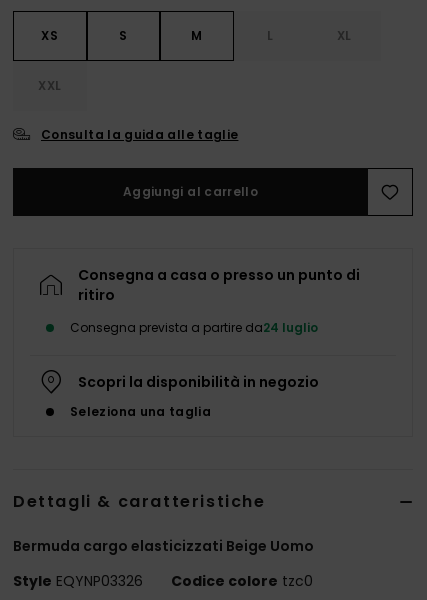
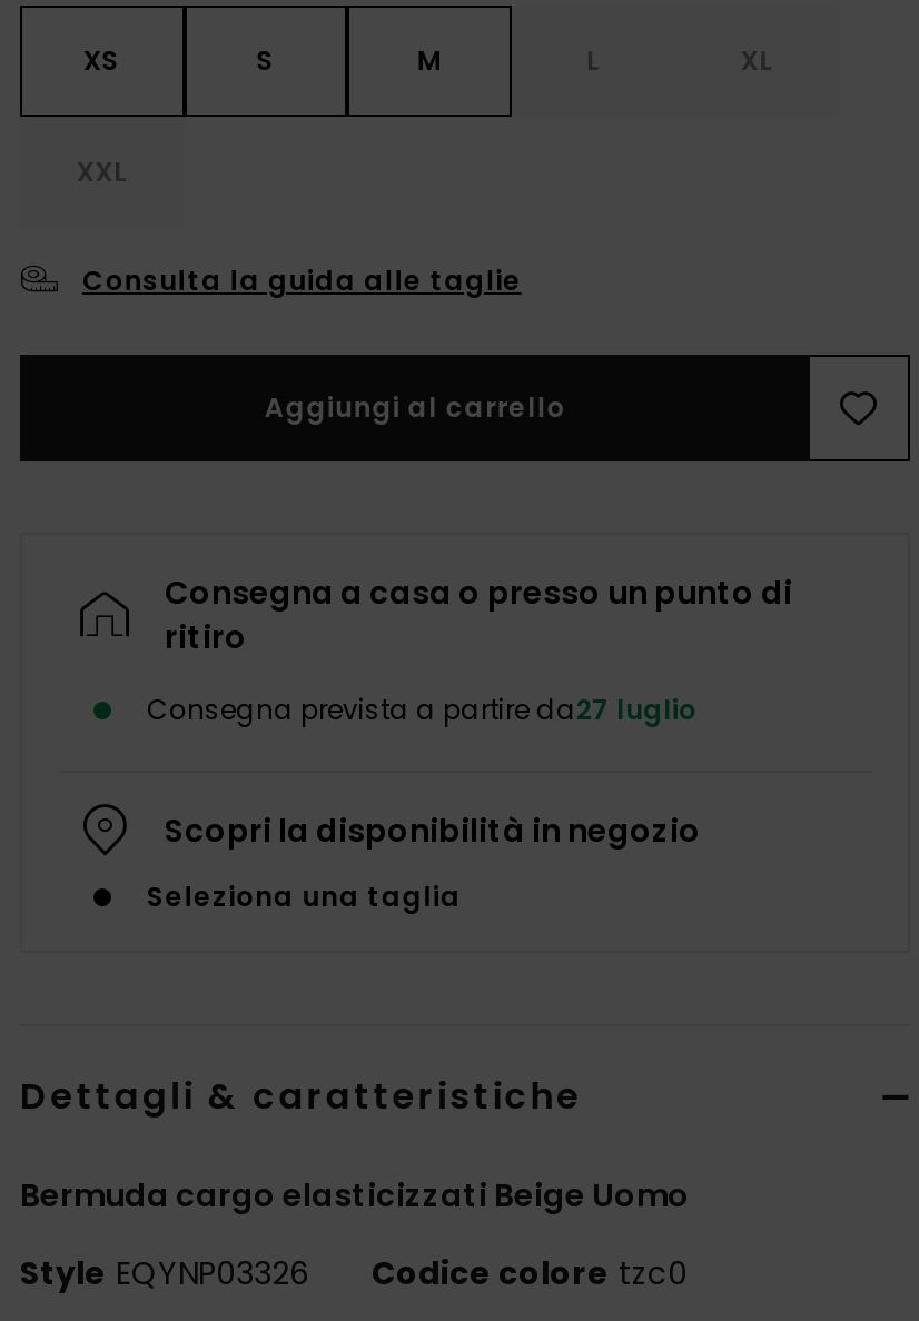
[70,319,318,336] Consegna prevista a partire da24 luglio -> [147,691,696,729] Consegna prevista a partire da27 luglio

